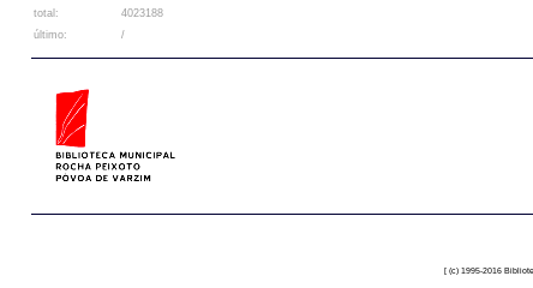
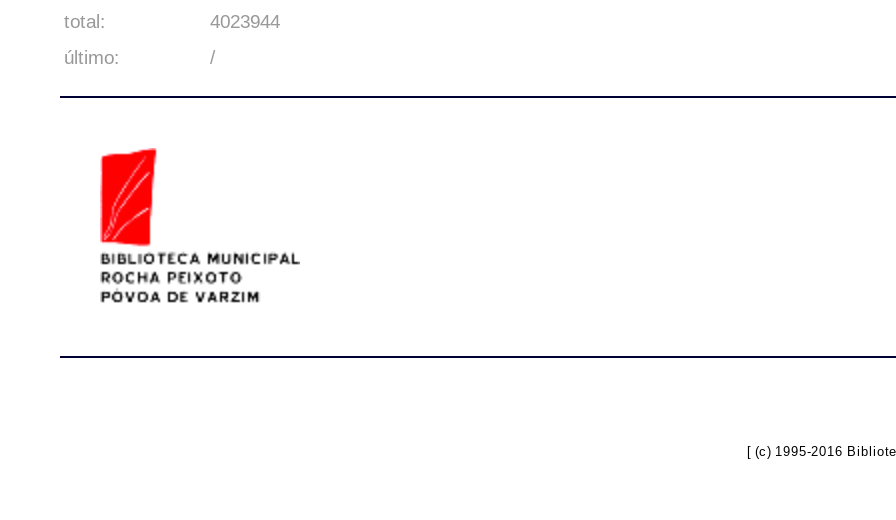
[121,7,167,19] 4023188 -> [210,12,286,32] 4023944

